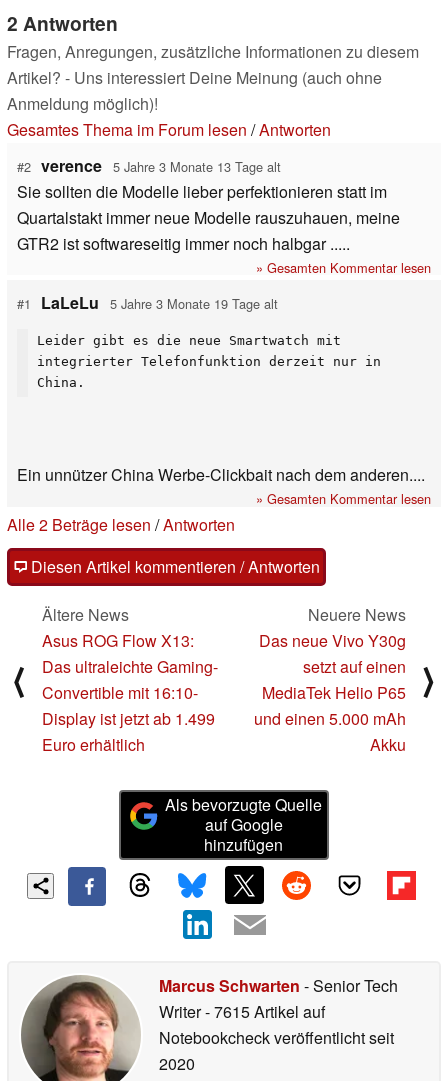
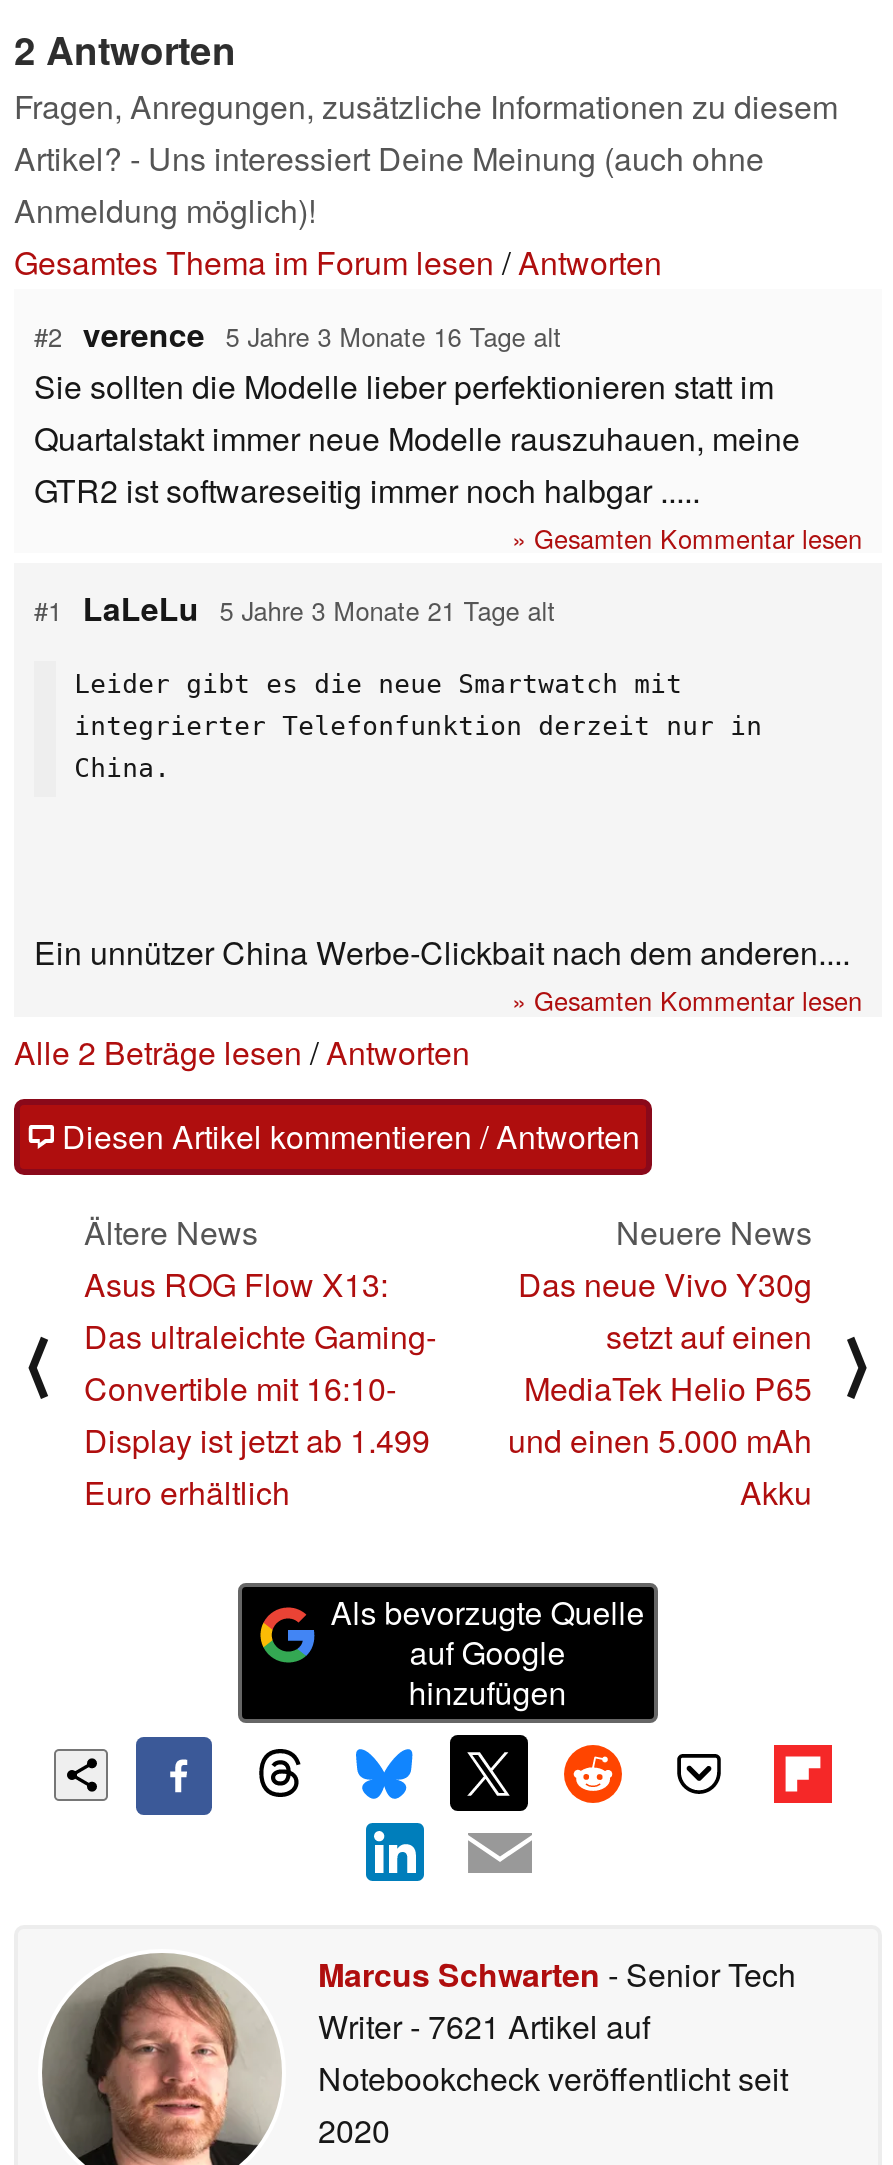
[17,154,281,177] #2 verence 5 Jahre 3 Monate 13 Tage alt -> [34,311,562,357] #2 verence 5 Jahre 3 Monate 16 Tage alt
[17,291,278,314] #1 LaLeLu 5 Jahre 3 Monate 19 Tage alt -> [34,585,556,631] #1 LaLeLu 5 Jahre 3 Monate 21 Tage alt
[159,1000,325,1023] Writer - 7615 Artikel auf -> [318,2003,650,2049] Writer - 7621 Artikel auf

